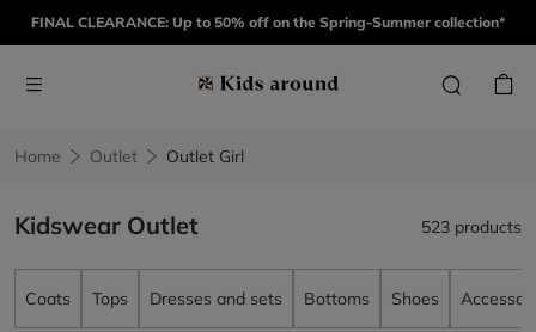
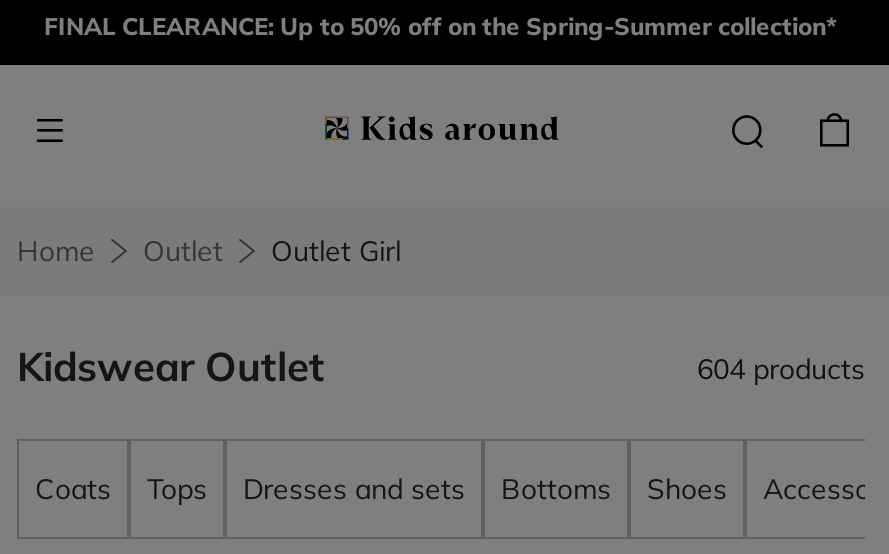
[421,216,522,238] 523 products -> [697,351,865,387] 604 products

